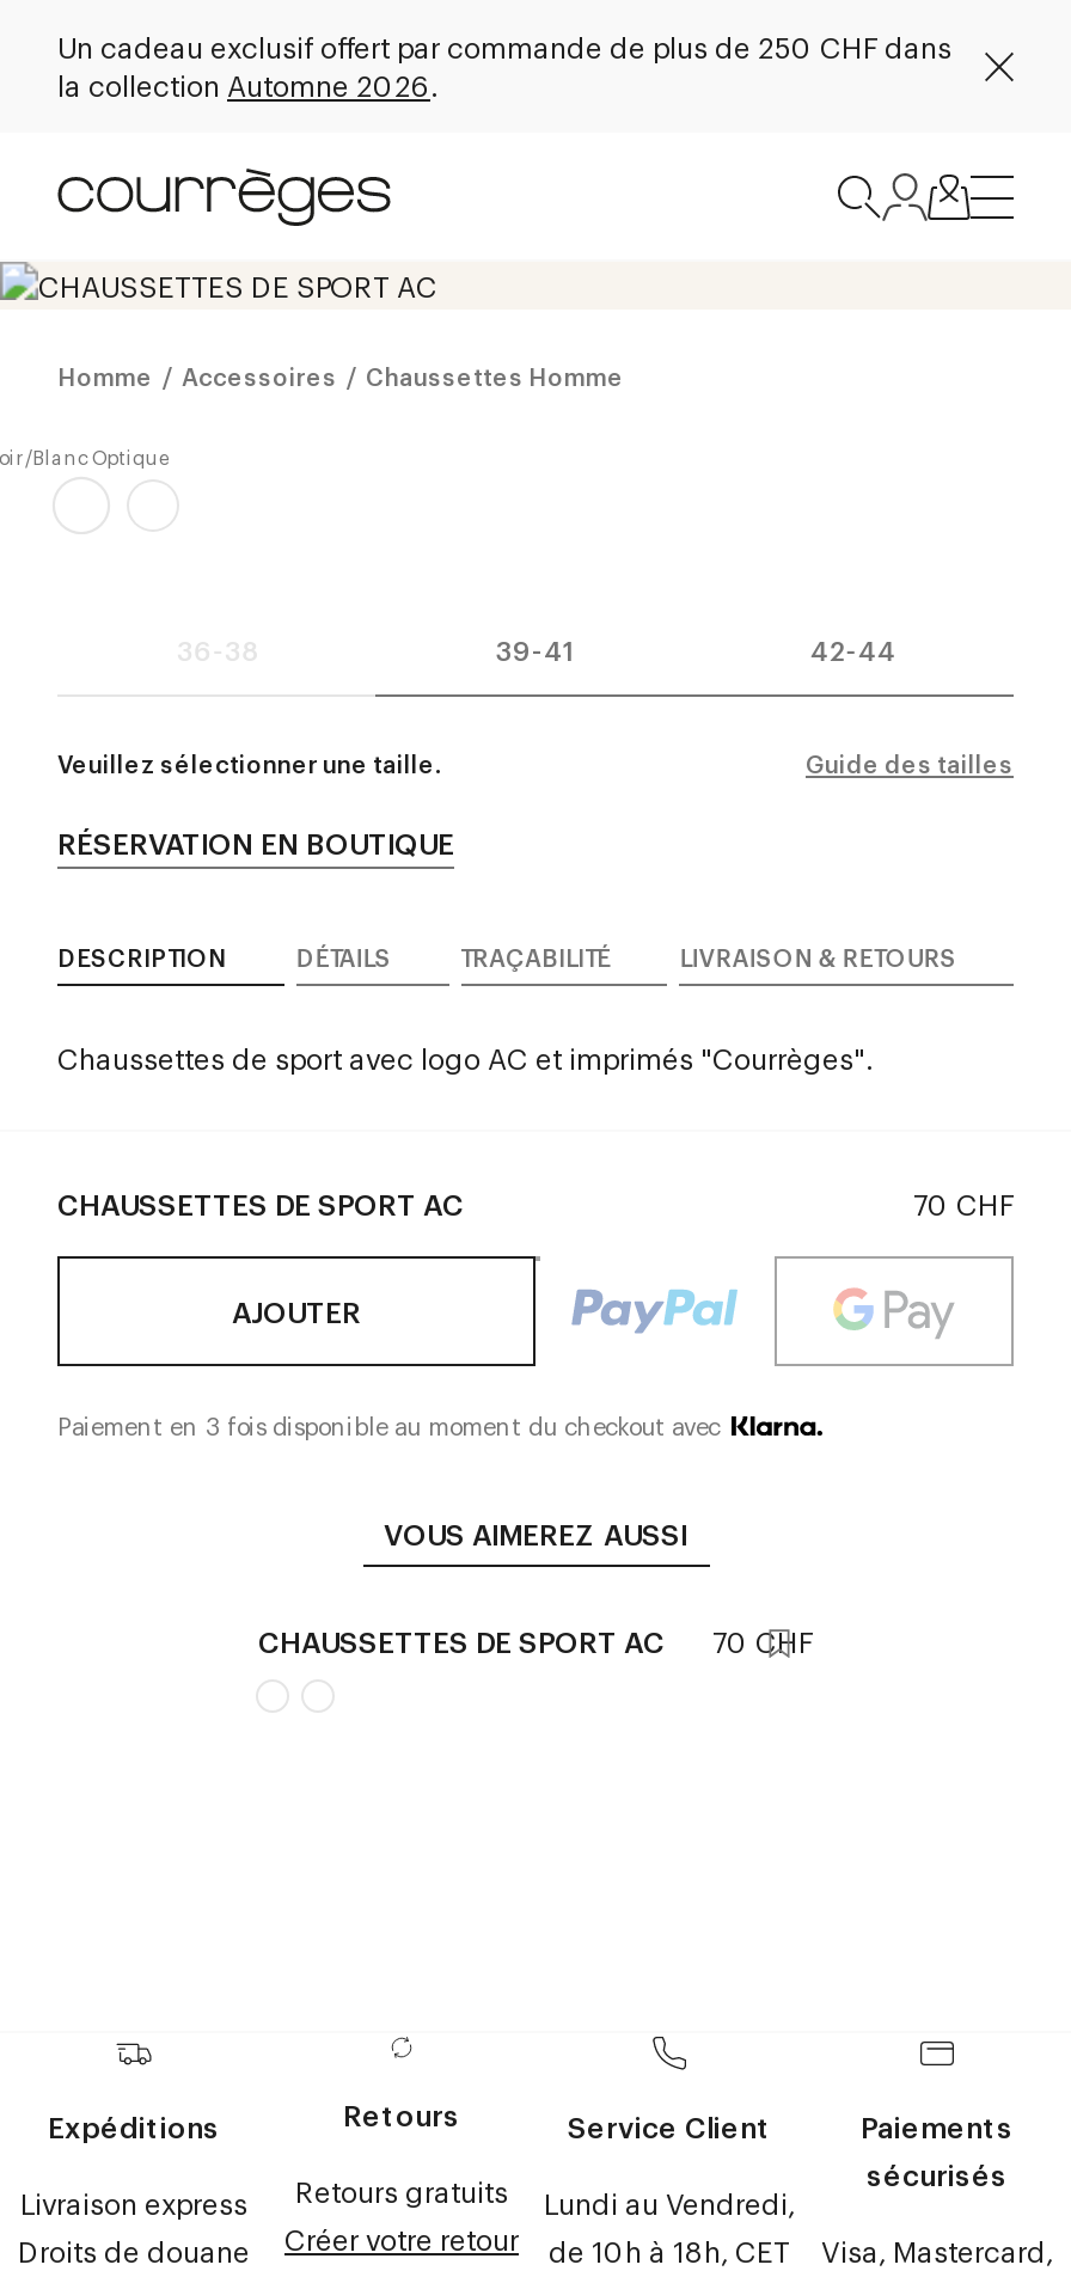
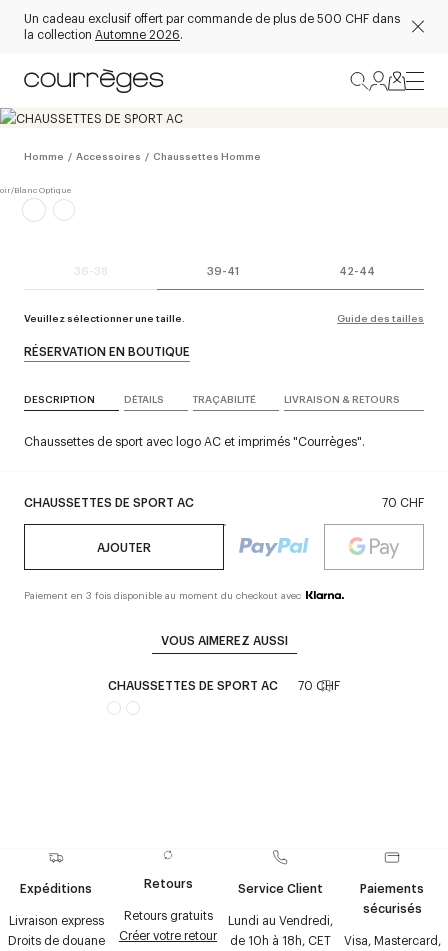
[57,26,951,65] Un cadeau exclusif offert par commande de plus de 250 CHF dans -> [24,9,400,25] Un cadeau exclusif offert par commande de plus de 500 CHF dans

